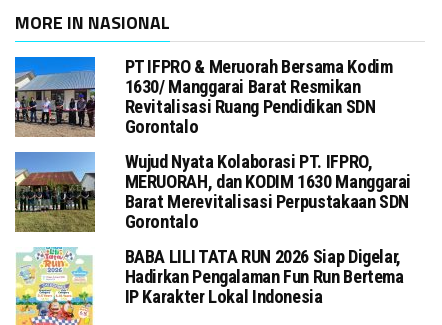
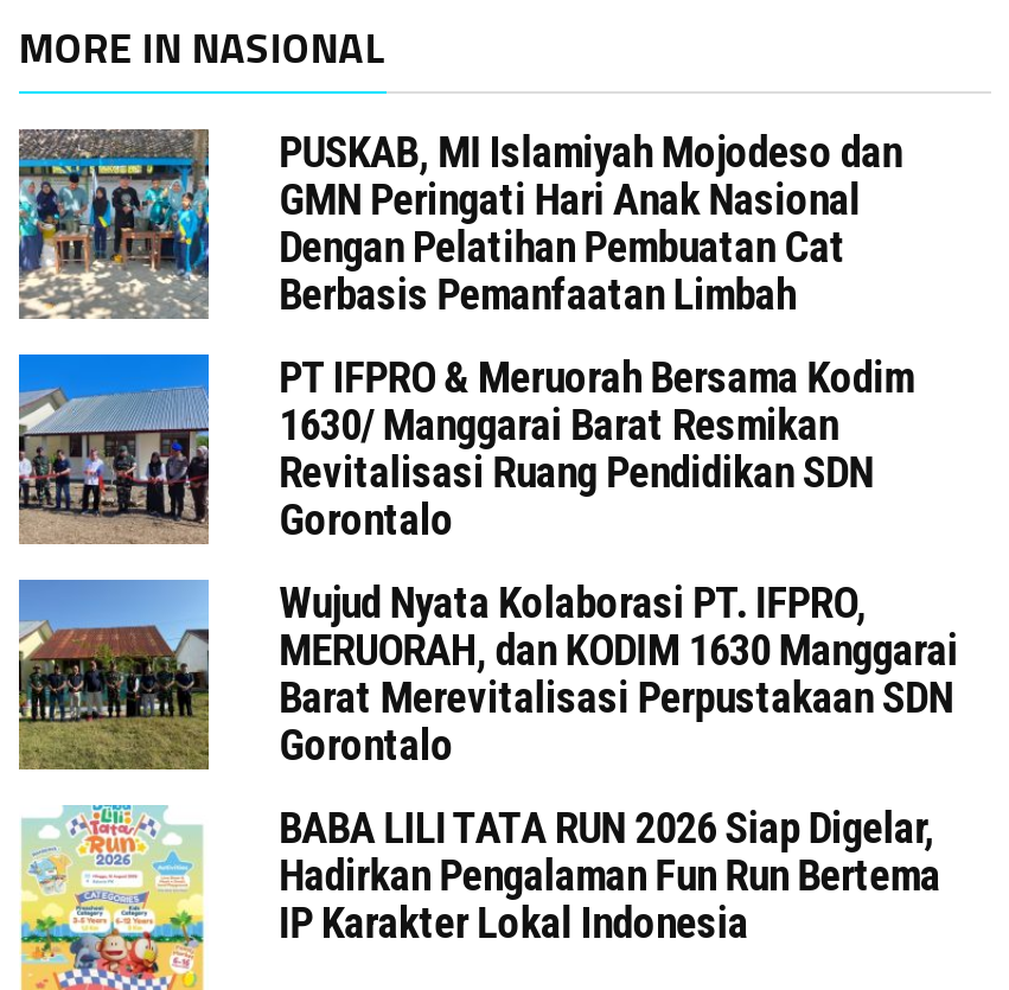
none -> [17,127,902,319] [image] | PUSKAB, MI Islamiyah Mojodeso dan | GMN Peringati Hari Anak Nasional | Dengan Pelatihan Pembuatan Cat | Berbasis Pemanfaatan Limbah

